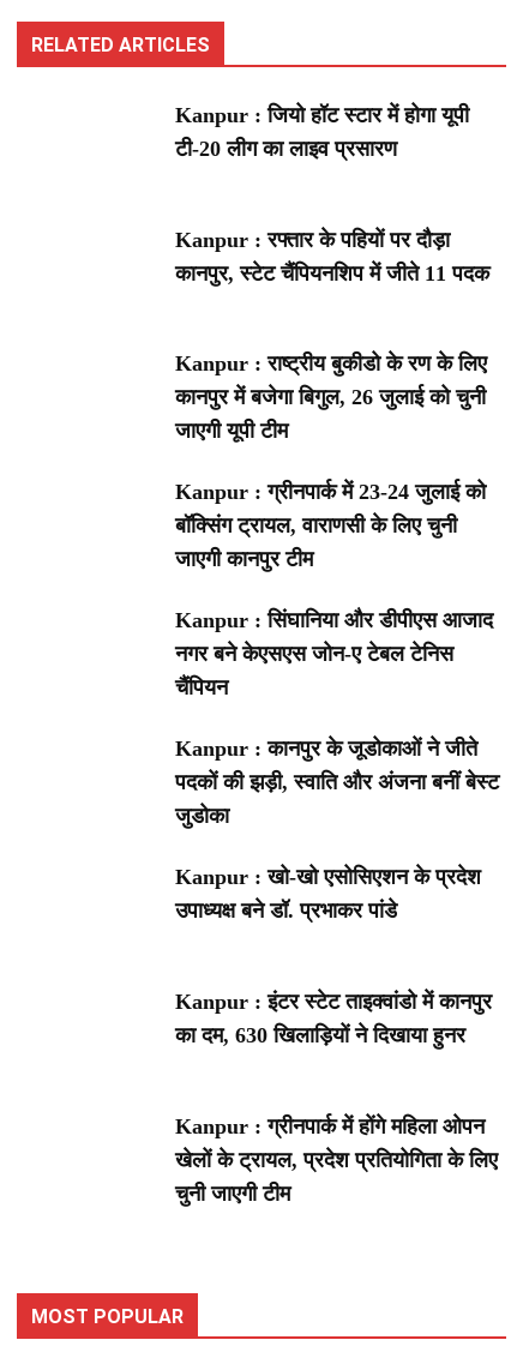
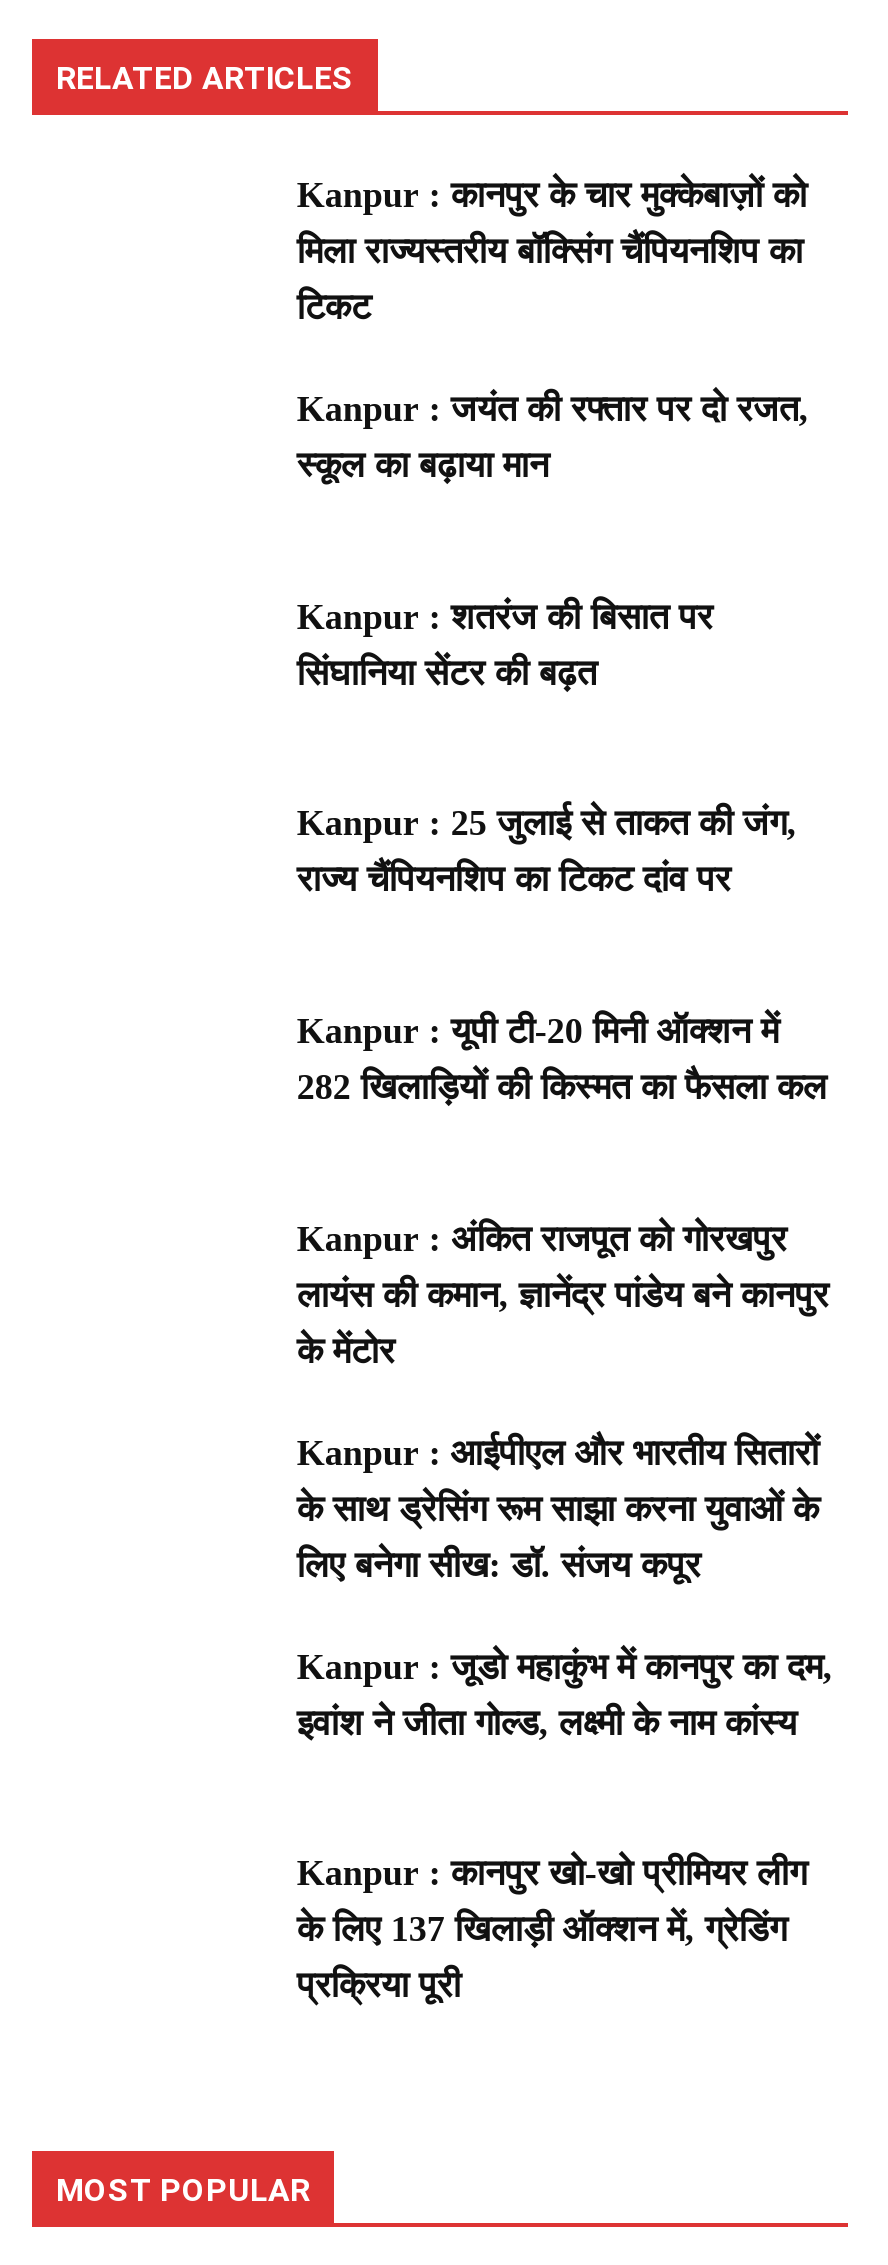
[176,103,469,161] Kanpur : जियो हॉट स्टार में होगा यूपी | टी-20 लीग का लाइव प्रसारण -> [297,175,807,327] Kanpur : कानपुर के चार मुक्केबाज़ों को | मिला राज्यस्तरीय बॉक्सिंग चैंपियनशिप का | टिकट
[176,227,490,285] Kanpur : रफ्तार के पहियों पर दौड़ा | कानपुर, स्टेट चैंपियनशिप में जीते 11 पदक -> [297,389,809,485] Kanpur : जयंत की रफ्तार पर दो रजत, | स्कूल का बढ़ाया मान
[176,352,487,443] Kanpur : राष्ट्रीय बुकीडो के रण के लिए | कानपुर में बजेगा बिगुल, 26 जुलाई को चुनी | जाएगी यूपी टीम -> [297,596,713,692] Kanpur : शतरंज की बिसात पर | सिंघानिया सेंटर की बढ़त
[176,480,486,571] Kanpur : ग्रीनपार्क में 23-24 जुलाई को | बॉक्सिंग ट्रायल, वाराणसी के लिए चुनी | जाएगी कानपुर टीम -> [297,803,797,899] Kanpur : 25 जुलाई से ताकत की जंग, | राज्य चैंपियनशिप का टिकट दांव पर
[176,608,493,700] Kanpur : सिंघानिया और डीपीएस आजाद | नगर बने केएसएस जोन-ए टेबल टेनिस | चैंपियन -> [297,1011,827,1107] Kanpur : यूपी टी-20 मिनी ऑक्शन में | 282 खिलाड़ियों की किस्मत का फैसला कल
[176,737,499,828] Kanpur : कानपुर के जूडोकाओं ने जीते | पदकों की झड़ी, स्वाति और अंजना बनीं बेस्ट | जुडोका -> [297,1218,829,1370] Kanpur : अंकित राजपूत को गोरखपुर | लायंस की कमान, ज्ञानेंद्र पांडेय बने कानपुर | के मेंटोर
[176,865,481,923] Kanpur : खो-खो एसोसिएशन के प्रदेश | उपाध्यक्ष बने डॉ. प्रभाकर पांडे -> [297,1432,819,1584] Kanpur : आईपीएल और भारतीय सितारों | के साथ ड्रेसिंग रूम साझा करना युवाओं के | लिए बनेगा सीख: डॉ. संजय कपूर
[176,989,492,1047] Kanpur : इंटर स्टेट ताइक्वांडो में कानपुर | का दम, 630 खिलाड़ियों ने दिखाया हुनर -> [297,1646,833,1742] Kanpur : जूडो महाकुंभ में कानपुर का दम, | इवांश ने जीता गोल्ड, लक्ष्मी के नाम कांस्य
[176,1114,498,1205] Kanpur : ग्रीनपार्क में होंगे महिला ओपन | खेलों के ट्रायल, प्रदेश प्रतियोगिता के लिए | चुनी जाएगी टीम -> [297,1853,807,2005] Kanpur : कानपुर खो-खो प्रीमियर लीग | के लिए 137 खिलाड़ी ऑक्शन में, ग्रेडिंग | प्रक्रिया पूरी

